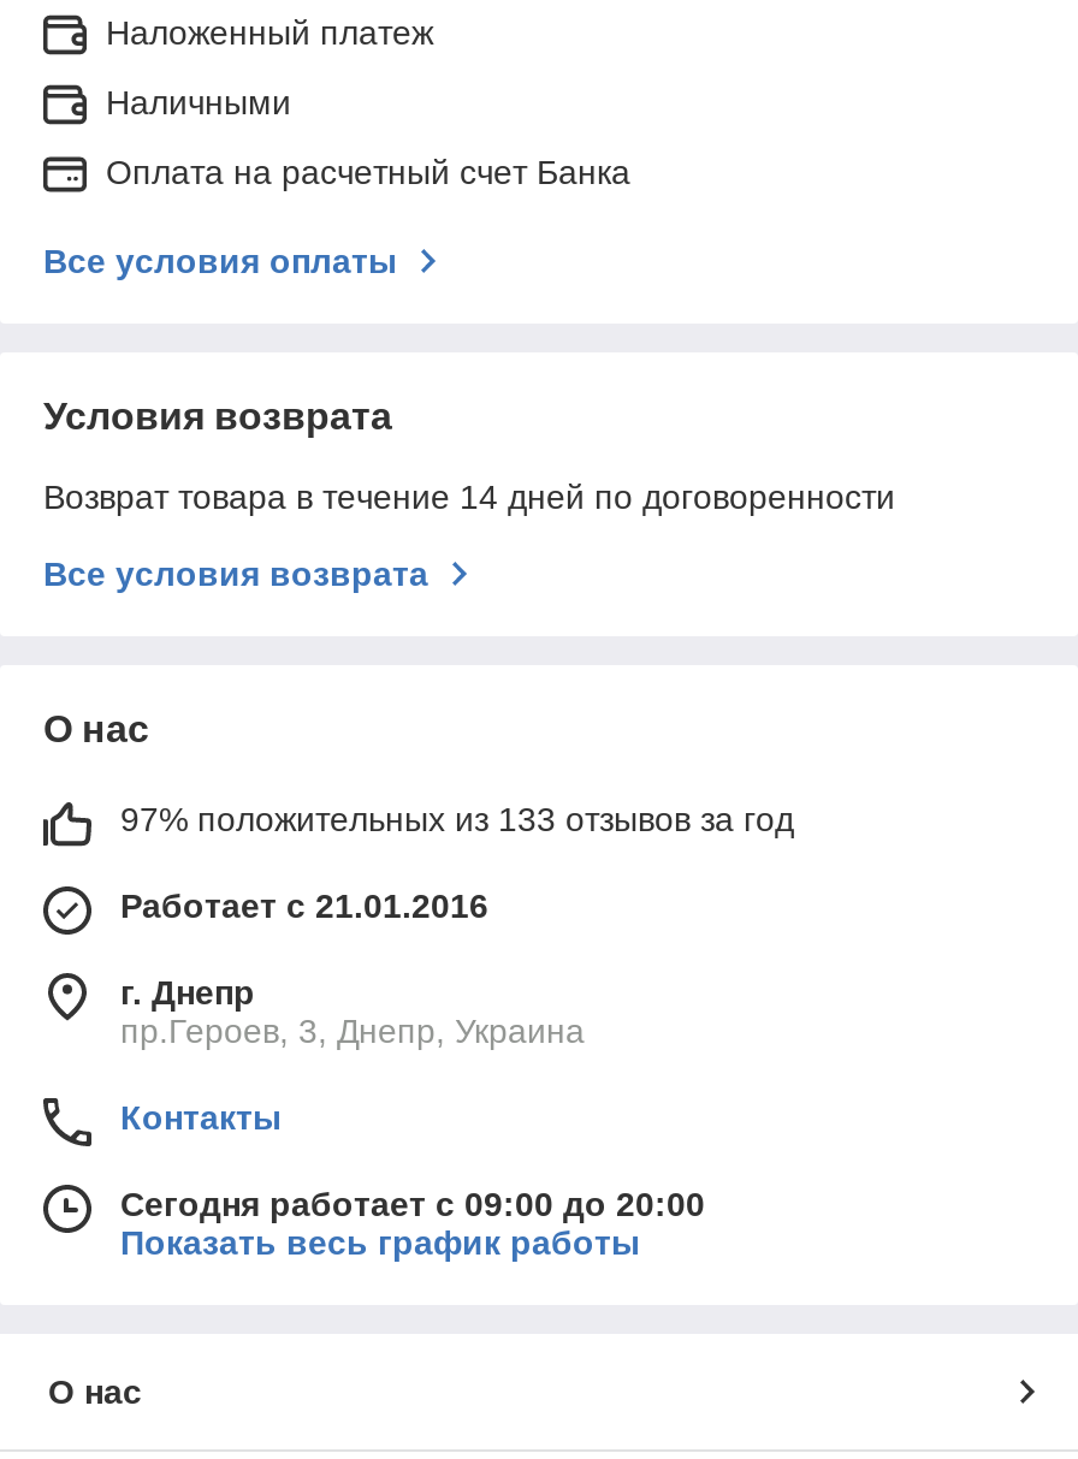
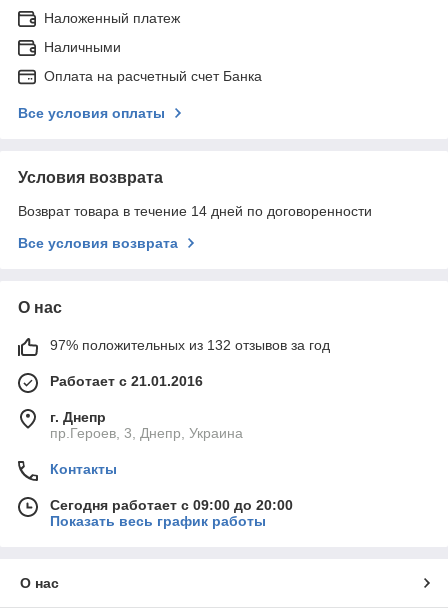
[120,800,794,839] 97% положительных из 133 отзывов за год -> [50,337,330,353] 97% положительных из 132 отзывов за год

